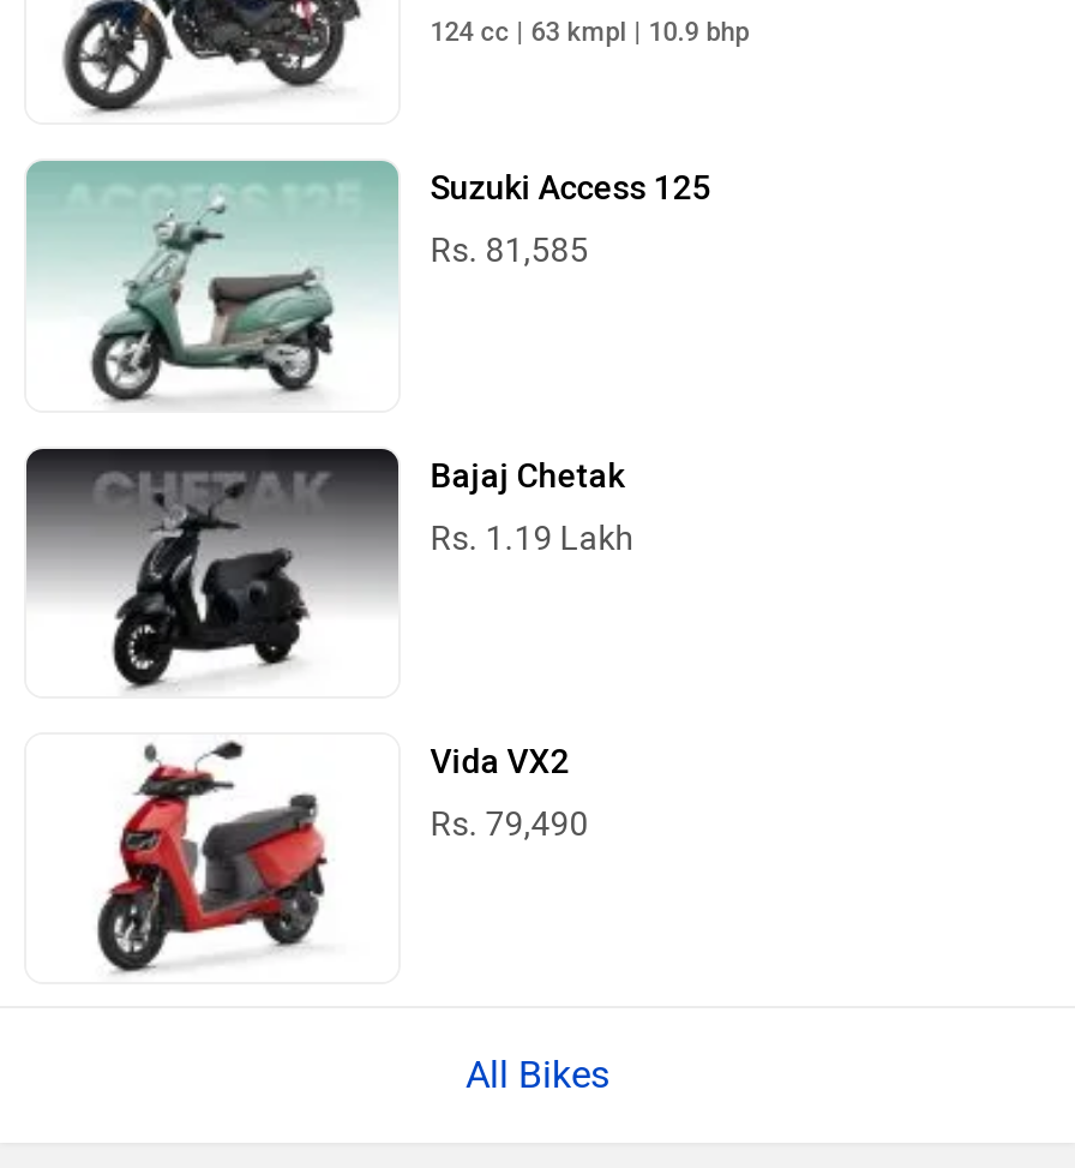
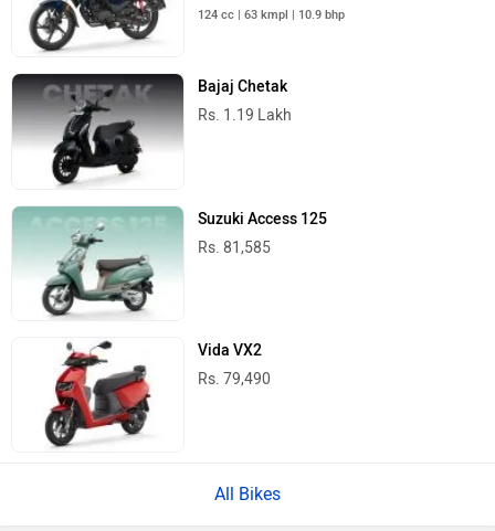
moved [29,163,711,403] -> [13,208,327,315]: [image] | Suzuki Access 125 | Rs. 81,585
moved [96,466,334,691] -> [44,83,154,187]: [image]
moved [430,455,634,558] -> [198,78,292,125]: Bajaj Chetak | Rs. 1.19 Lakh

